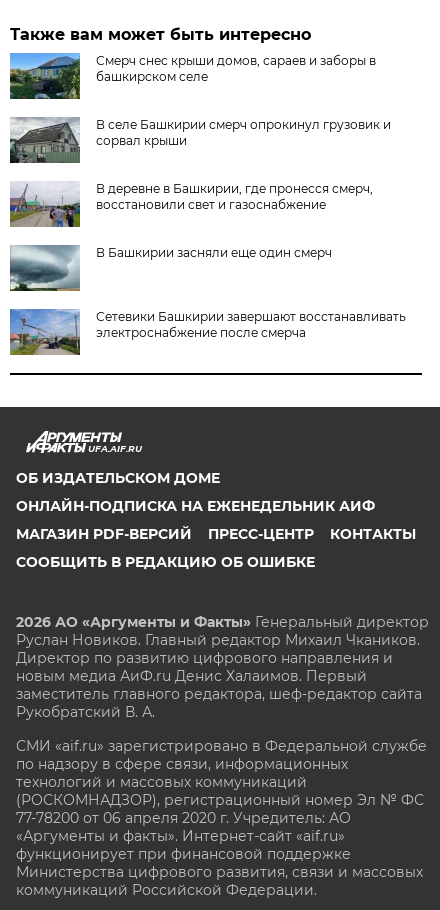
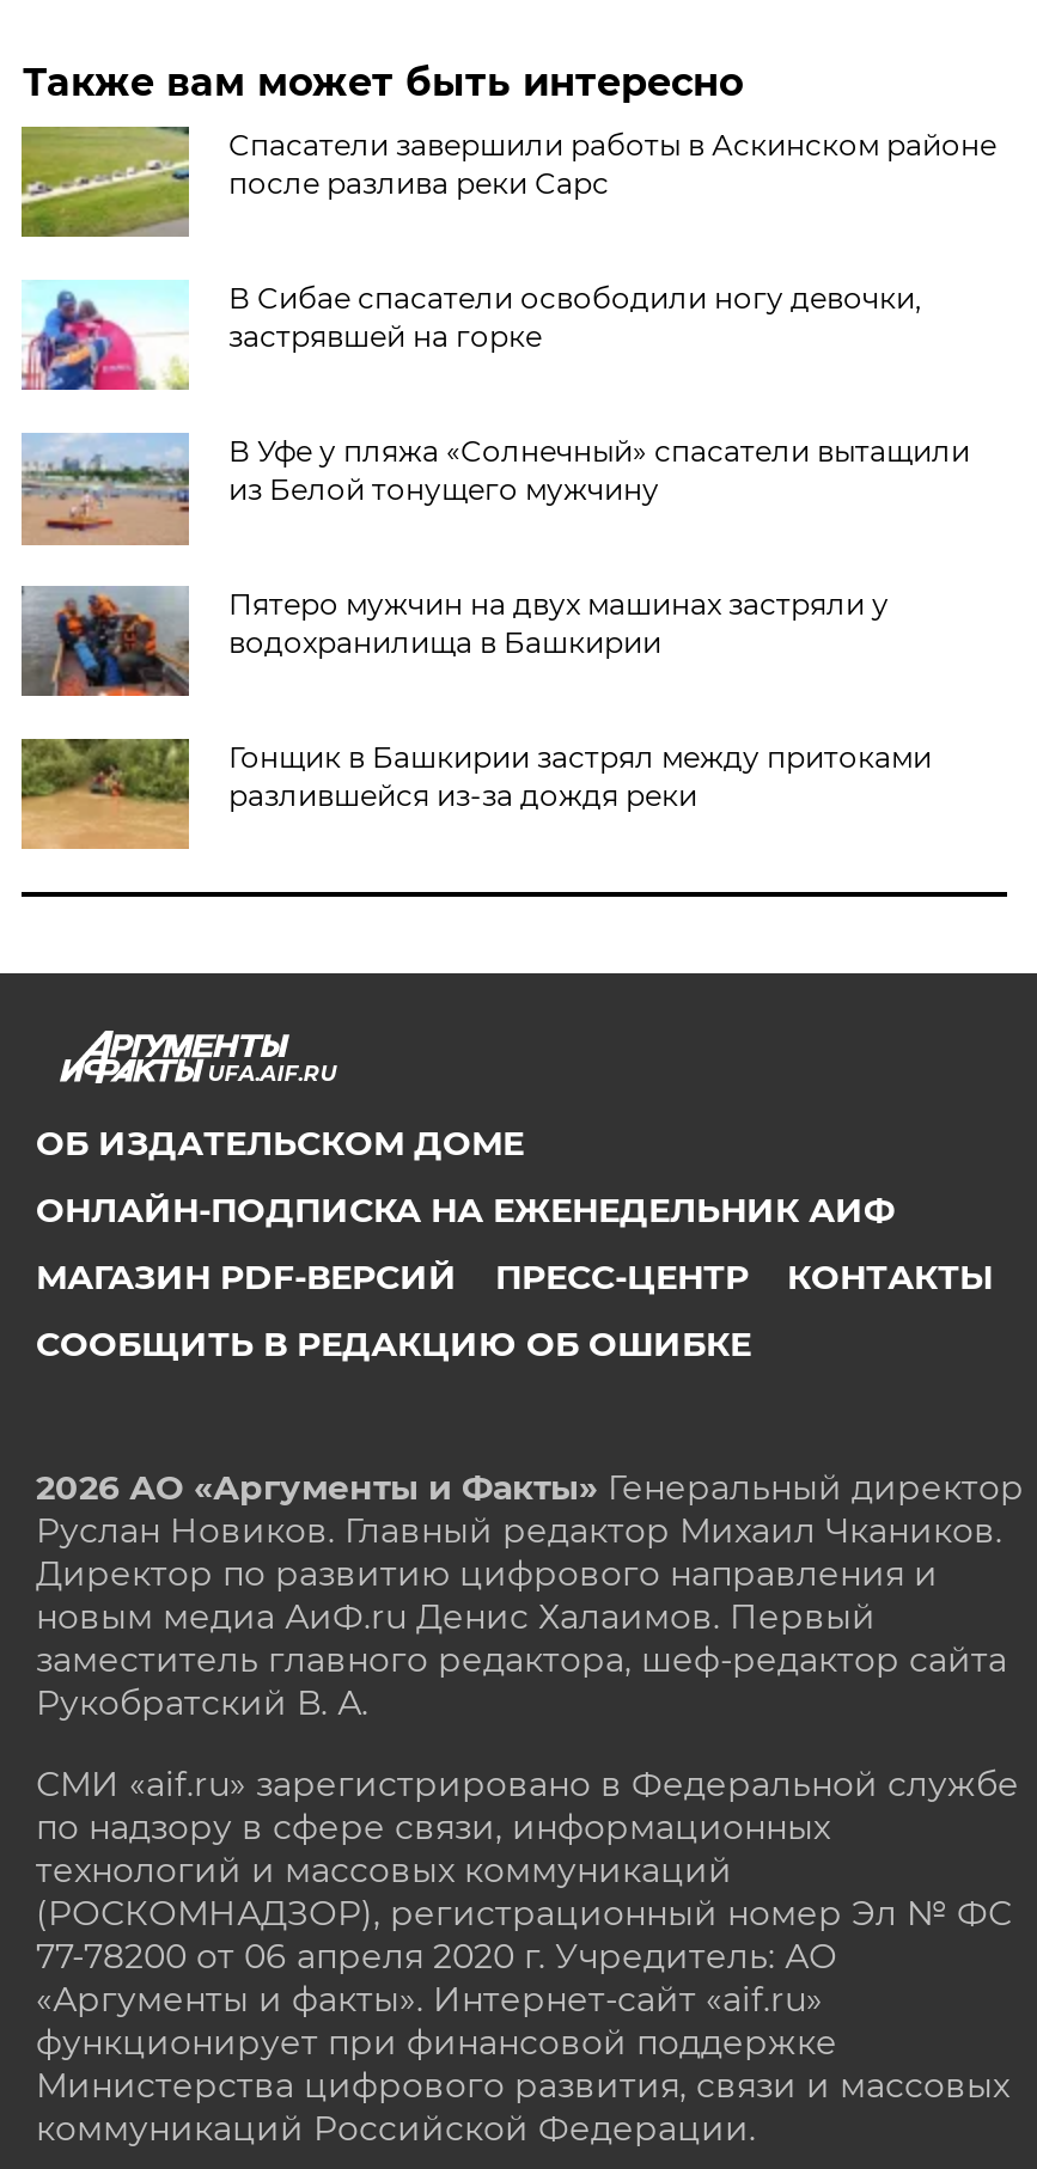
[9,52,376,100] [image] | Смерч снес крыши домов, сараев и заборы в | башкирском селе -> [19,124,996,239] [image] | Спасатели завершили работы в Аскинском районе | после разлива реки Сарс
[9,116,391,164] [image] | В селе Башкирии смерч опрокинул грузовик и | сорвал крыши -> [22,280,922,392] [image] | В Сибае спасатели освободили ногу девочки, | застрявшей на горке
[9,181,373,228] [image] | В деревне в Башкирии, где пронесся смерч, | восстановили свет и газоснабжение -> [19,433,970,548] [image] | В Уфе у пляжа «Солнечный» спасатели вытащили | из Белой тонущего мужчину
[10,245,332,292] [image] | В Башкирии засняли еще один смерч -> [22,586,888,698] [image] | Пятеро мужчин на двух машинах застряли у | водохранилища в Башкирии
[9,308,406,356] [image] | Сетевики Башкирии завершают восстанавливать | электроснабжение после смерча -> [19,737,932,851] [image] | Гонщик в Башкирии застрял между притоками | разлившейся из-за дождя реки

